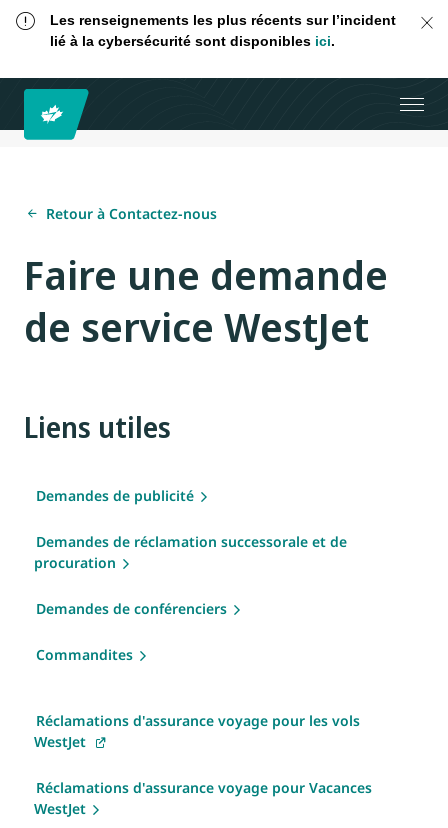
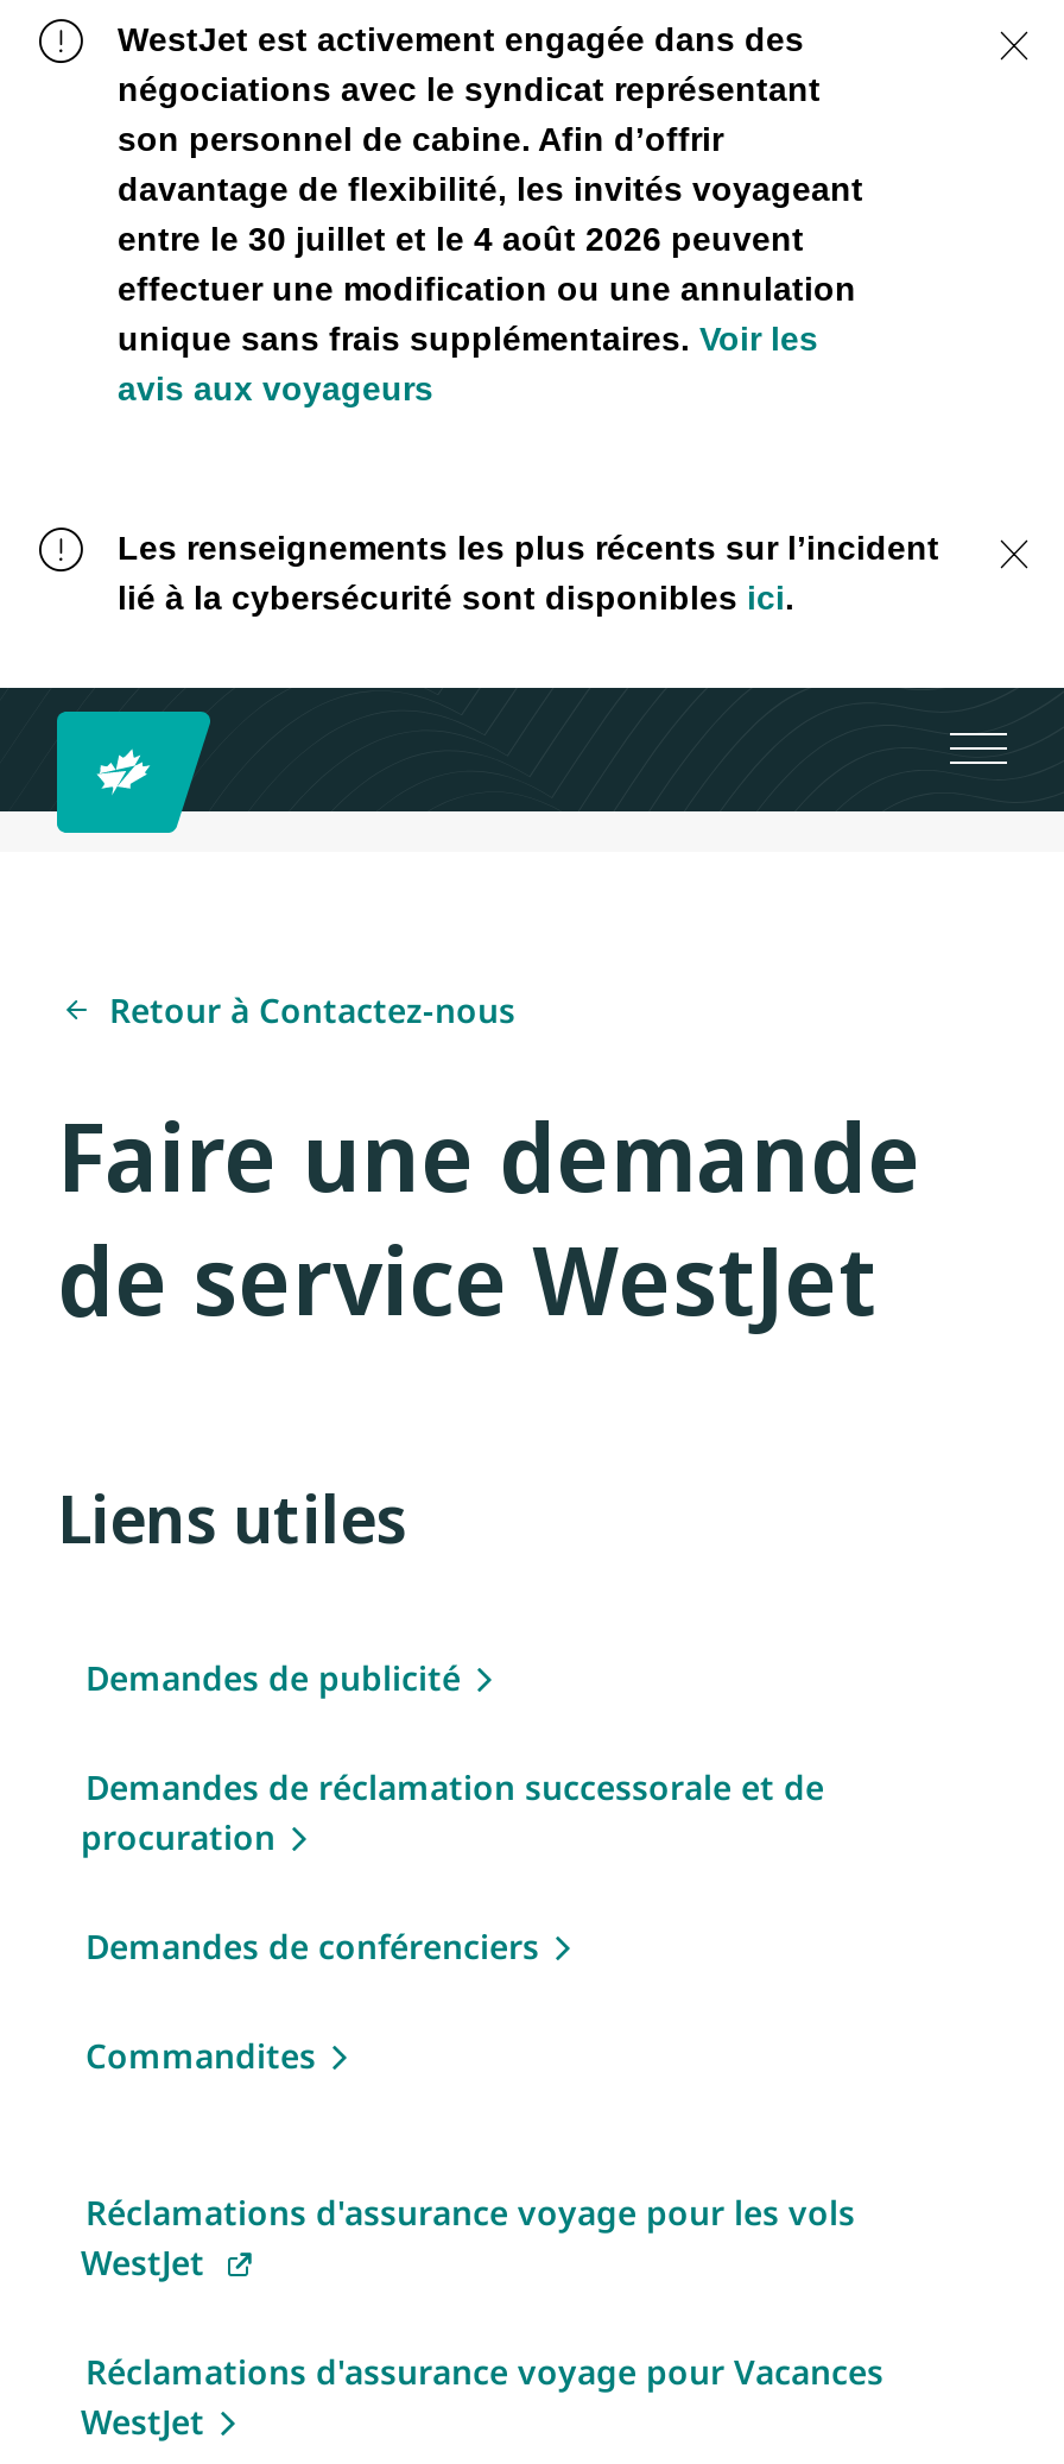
none -> [118,20,863,407] WestJet est activement engagée dans des | négociations avec le syndicat représentant | son personnel de cabine. Afin d’offrir | davantage de flexibilité, les invités voyageant | entre le 30 juillet et le 4 août 2026 peuvent | effectuer une modification ou une annulation | unique sans frais supplémentaires. Voir les | avis aux voyageurs

